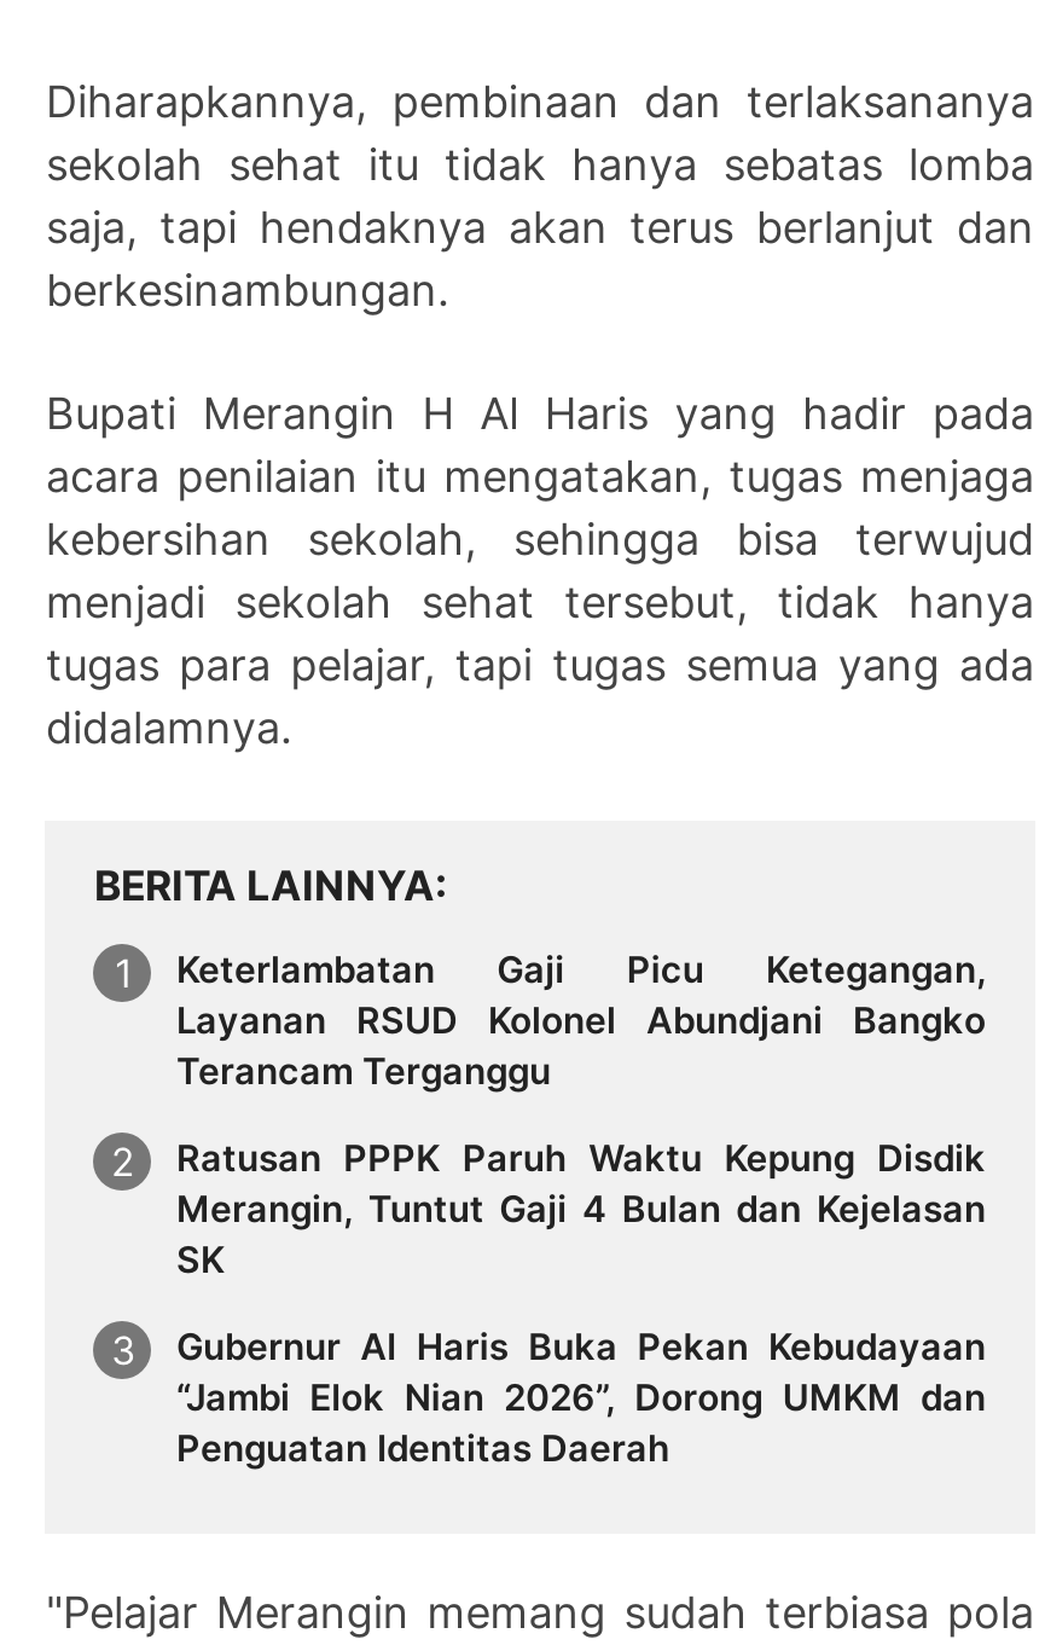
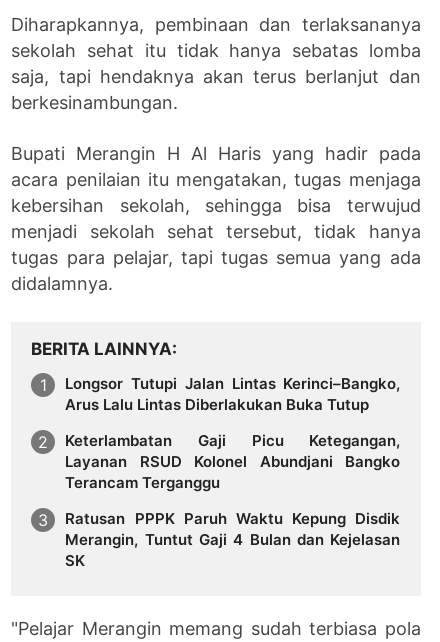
none -> [65,374,400,414] Longsor Tutupi Jalan Lintas Kerinci–Bangko, | Arus Lalu Lintas Diberlakukan Buka Tutup
moved [176,946,986,1282] -> [65,431,400,570]: Keterlambatan Gaji Picu Ketegangan, | Layanan RSUD Kolonel Abundjani Bangko | Terancam Terganggu | Ratusan PPPK Paruh Waktu Kepung Disdik | Merangin, Tuntut Gaji 4 Bulan dan Kejelasan | SK
[176,1323,986,1470] Gubernur Al Haris Buka Pekan Kebudayaan | “Jambi Elok Nian 2026”, Dorong UMKM dan | Penguatan Identitas Daerah -> none

